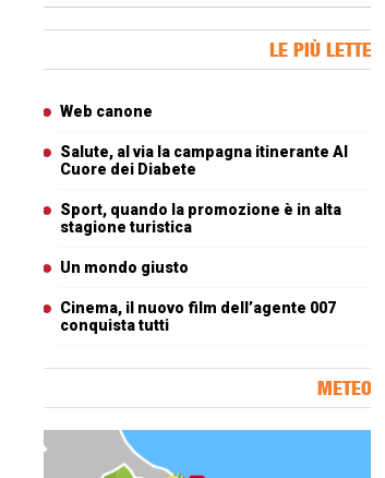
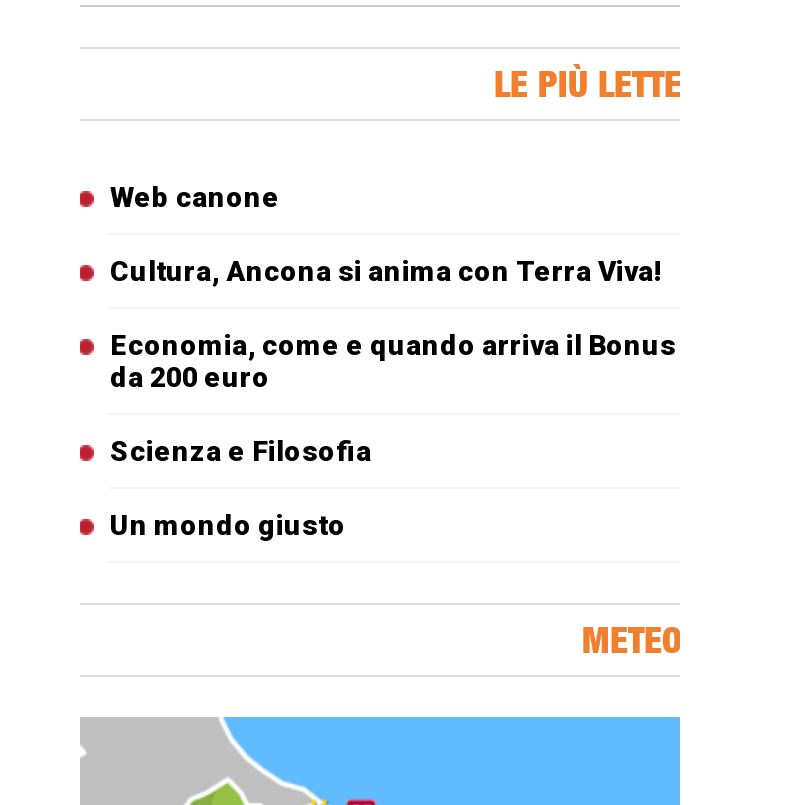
[60,143,348,236] Salute, al via la campagna itinerante Al | Cuore dei Diabete | Sport, quando la promozione è in alta | stagione turistica -> [110,256,676,468] Cultura, Ancona si anima con Terra Viva! | Economia, come e quando arriva il Bonus | da 200 euro | Scienza e Filosofia
moved [60,259,189,276] -> [110,510,346,542]: Un mondo giusto
[60,299,336,334] Cinema, il nuovo film dell’agente 007 | conquista tutti -> none

